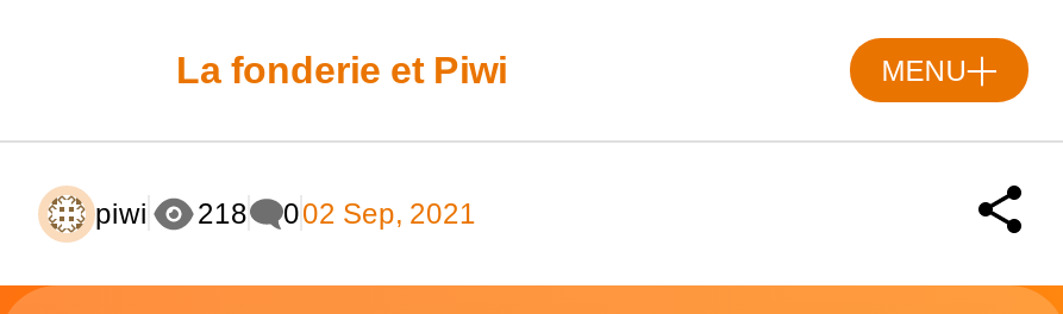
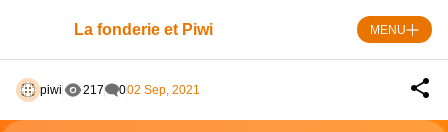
[95,196,476,230] piwi 218 002 Sep, 2021 -> [40,82,200,96] piwi 217 002 Sep, 2021

